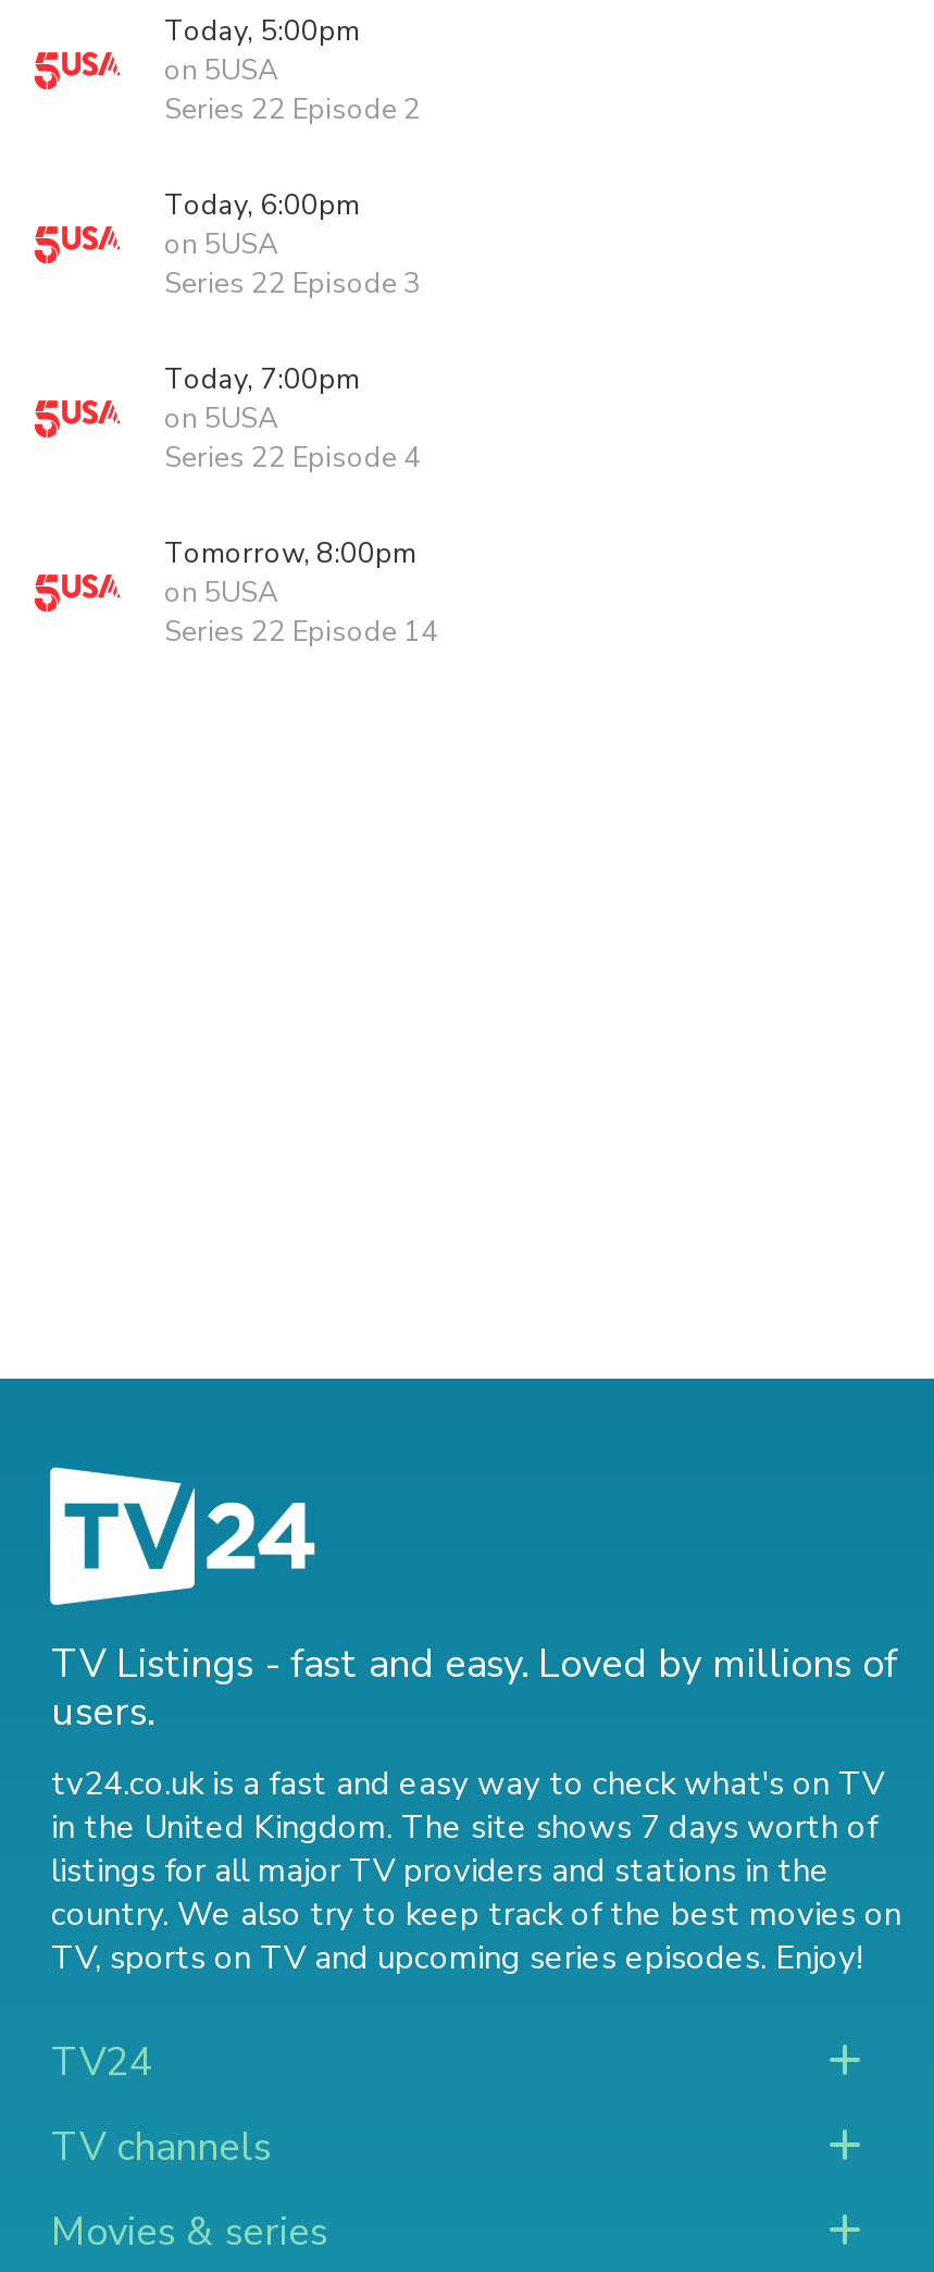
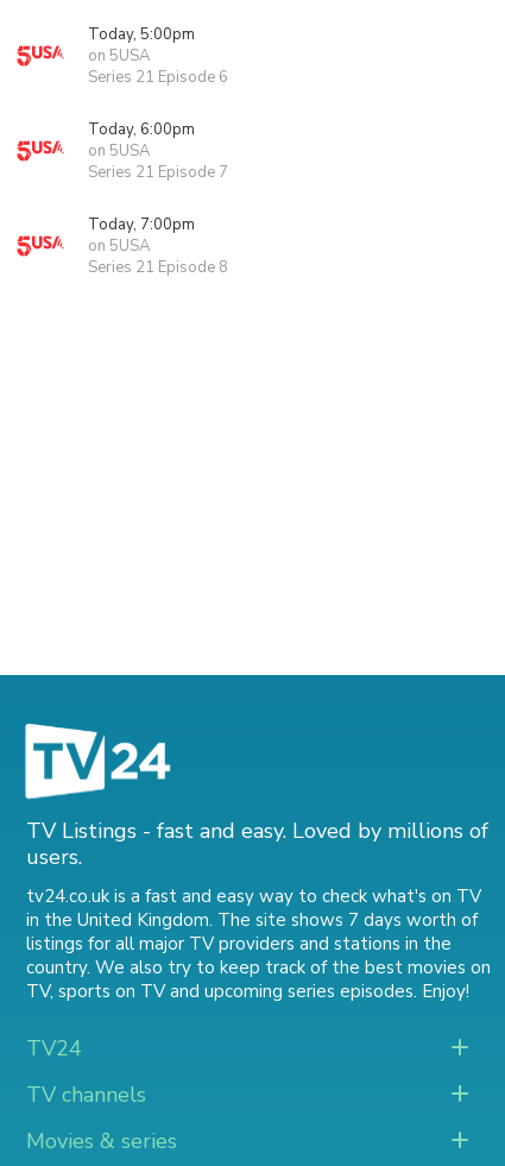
[164,90,421,129] Series 22 Episode 2 -> [88,67,228,88] Series 21 Episode 6
[164,264,421,304] Series 22 Episode 3 -> [88,162,228,183] Series 21 Episode 7
[164,439,438,652] Series 22 Episode 4 | Tomorrow, 8:00pm | on 5USA | Series 22 Episode 14 -> [88,257,228,278] Series 21 Episode 8

